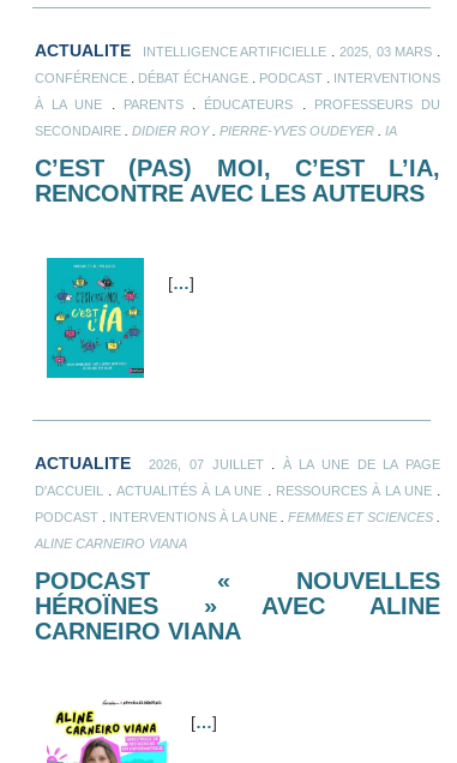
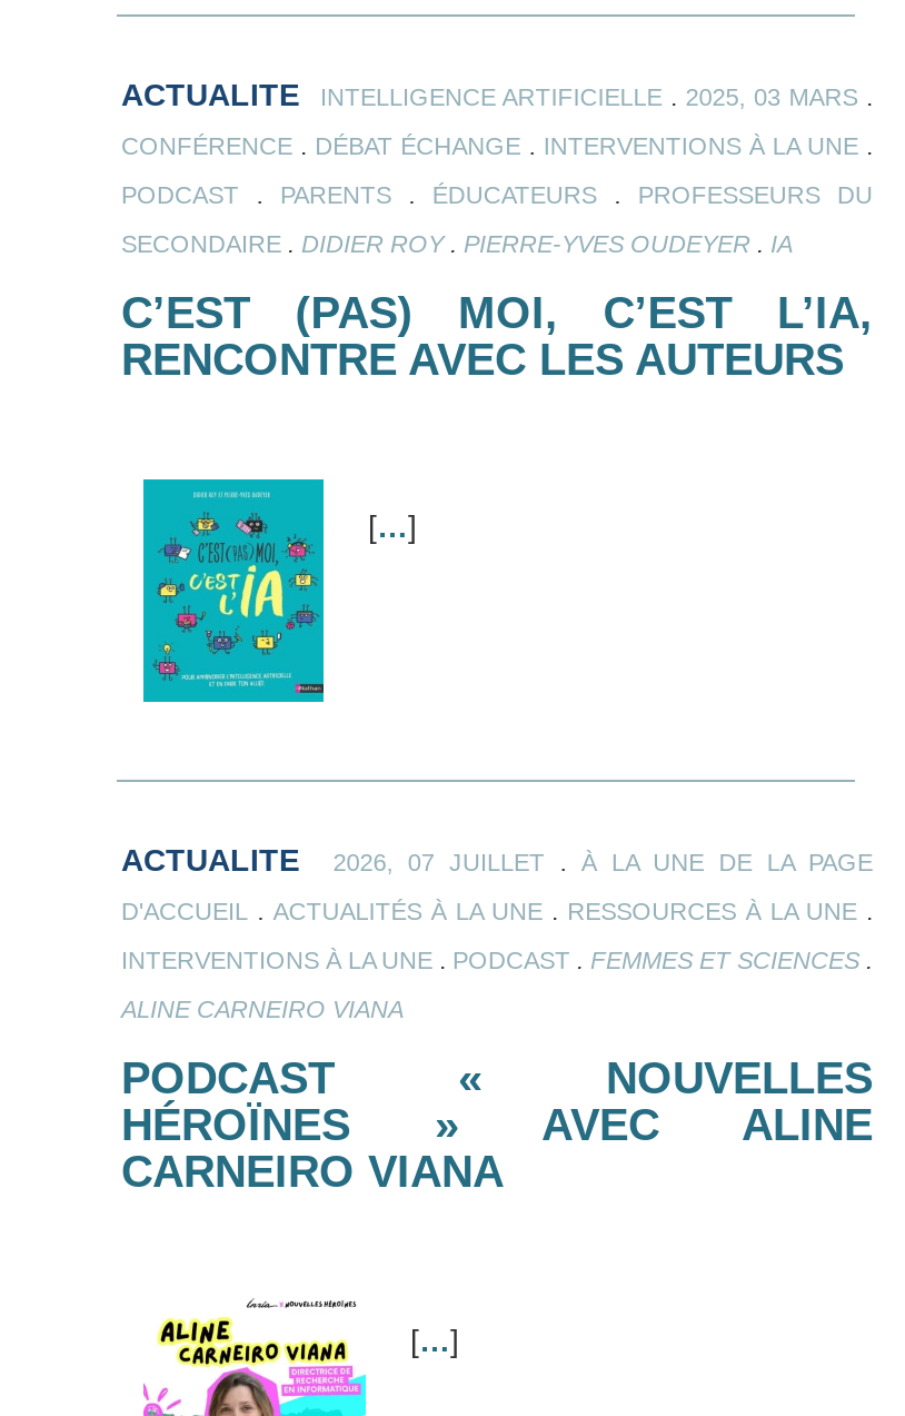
[35,69,440,85] CONFÉRENCE. DÉBAT ÉCHANGE. PODCAST. INTERVENTIONS -> [121,130,873,159] CONFÉRENCE. DÉBAT ÉCHANGE. INTERVENTIONS À LA UNE.
[35,96,440,111] À LA UNE. PARENTS. ÉDUCATEURS. PROFESSEURS DU -> [121,179,873,208] PODCAST. PARENTS. ÉDUCATEURS. PROFESSEURS DU
[35,509,440,525] PODCAST. INTERVENTIONS À LA UNE. FEMMES ET SCIENCES. -> [121,945,873,974] INTERVENTIONS À LA UNE. PODCAST. FEMMES ET SCIENCES.

